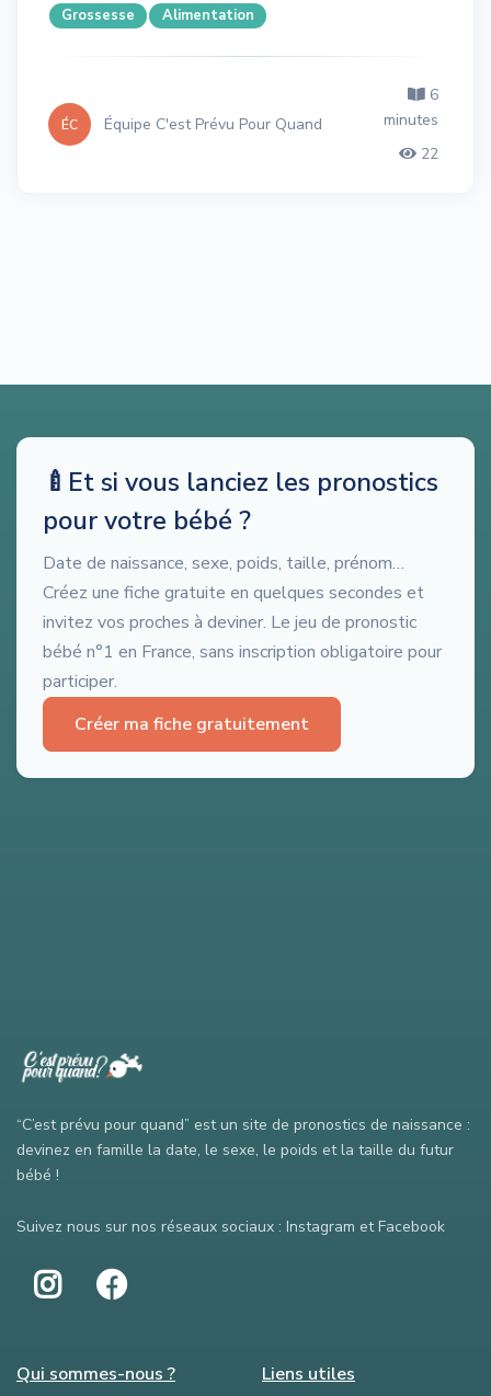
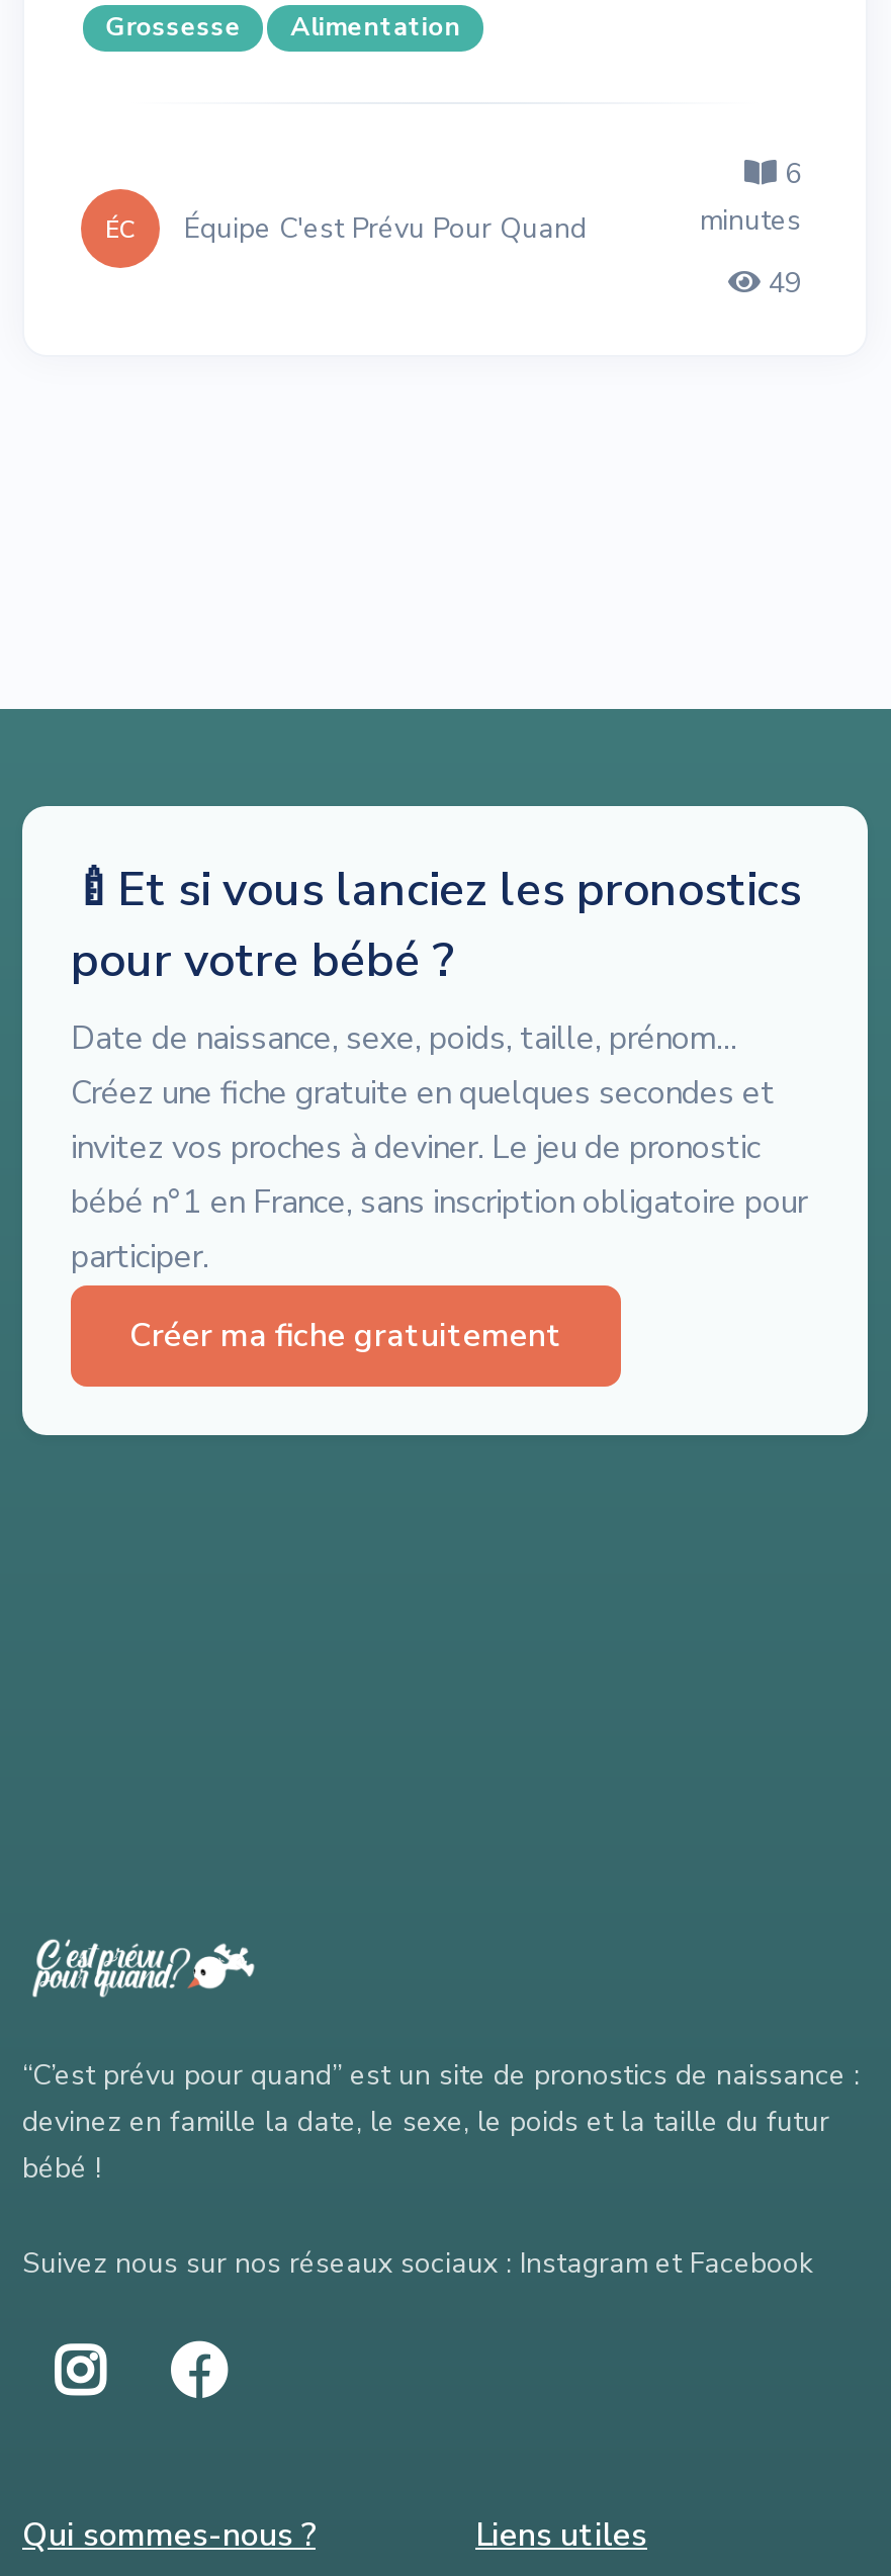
[416,144,438,165] 22 -> [761,264,801,303] 49

